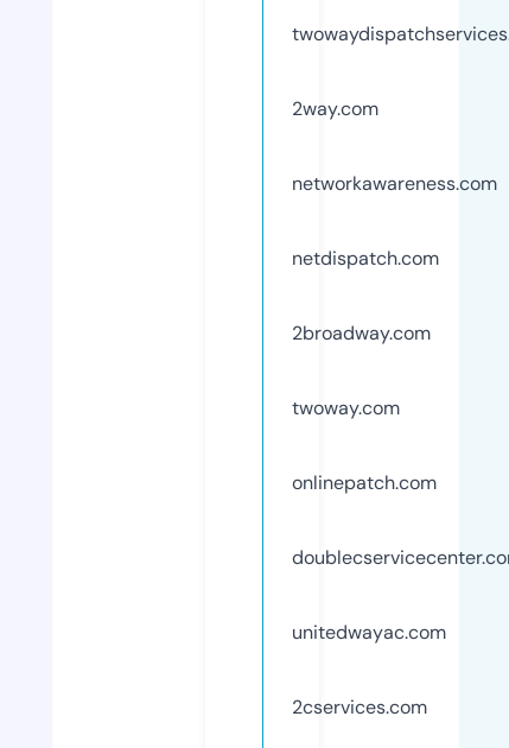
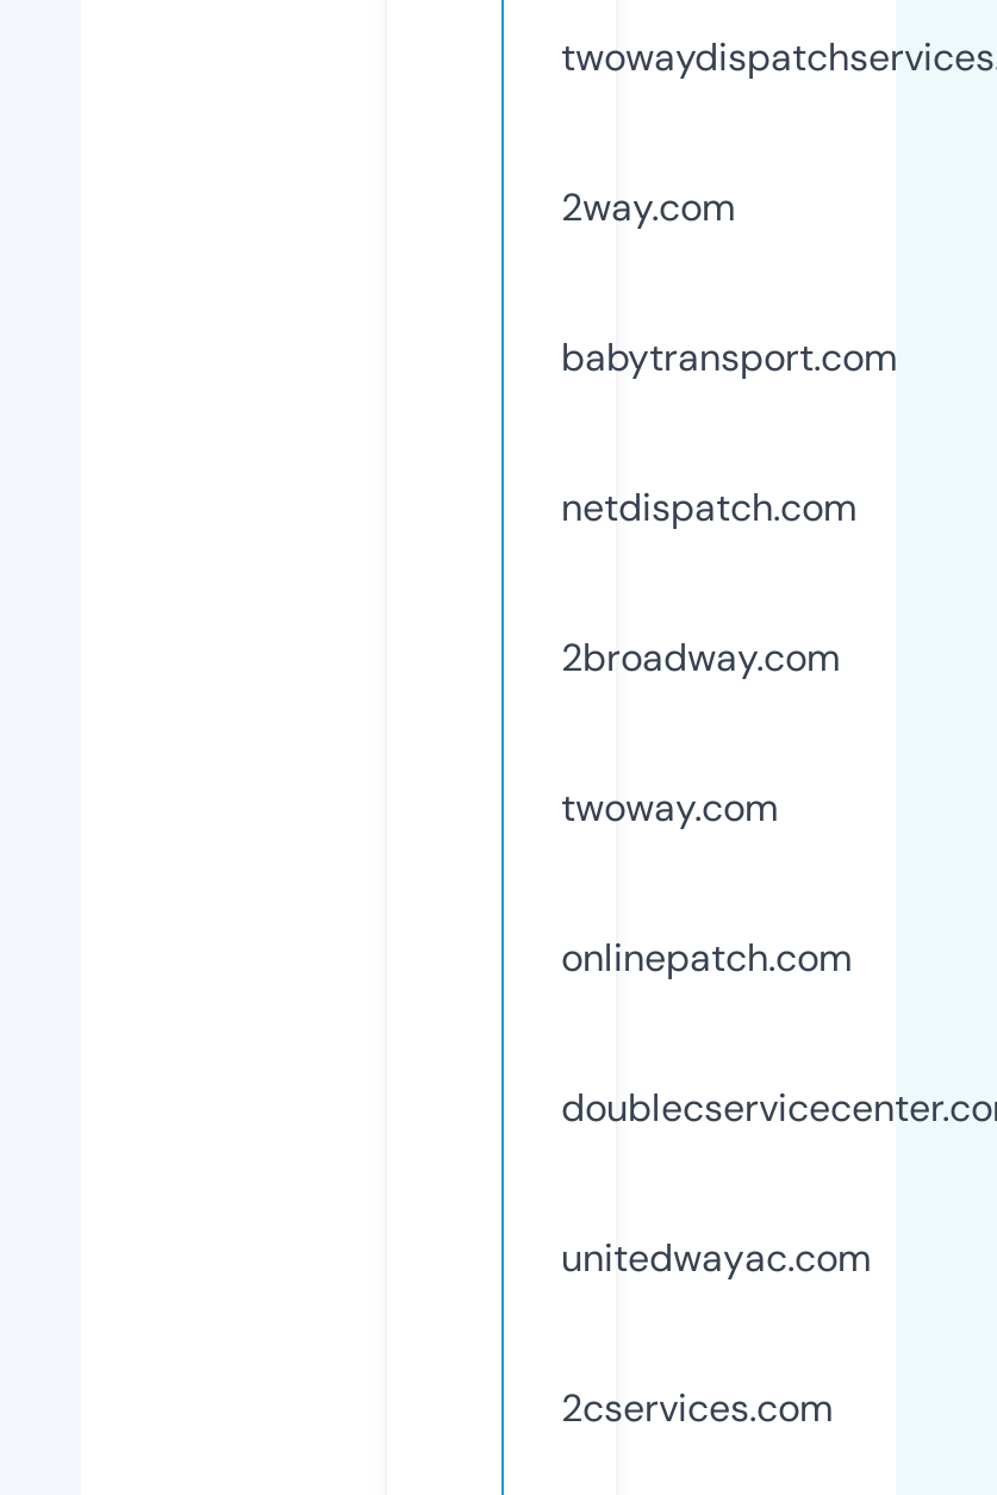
[292,171,497,196] networkawareness.com -> [561,332,897,382] babytransport.com

